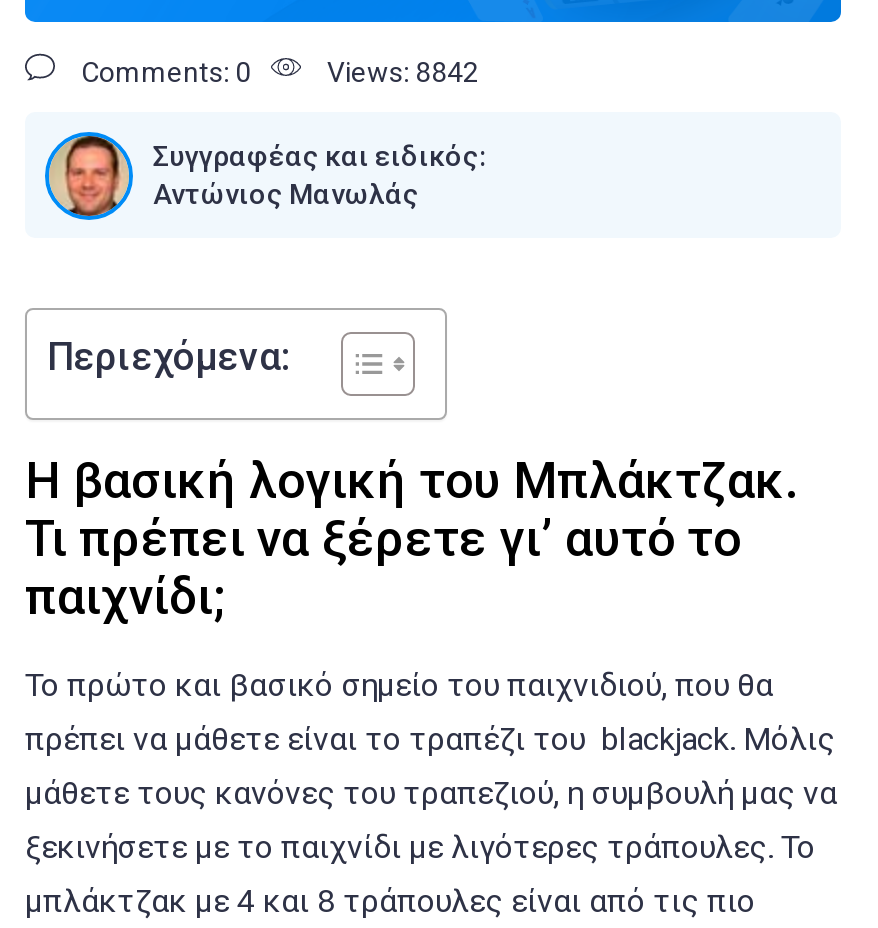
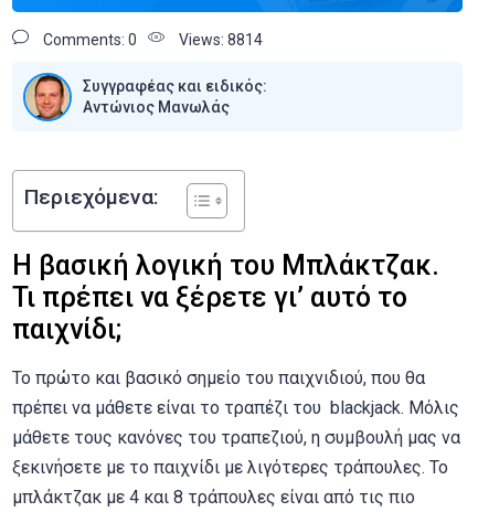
[321,55,479,87] Views: 8842 -> [176,30,263,48] Views: 8814

